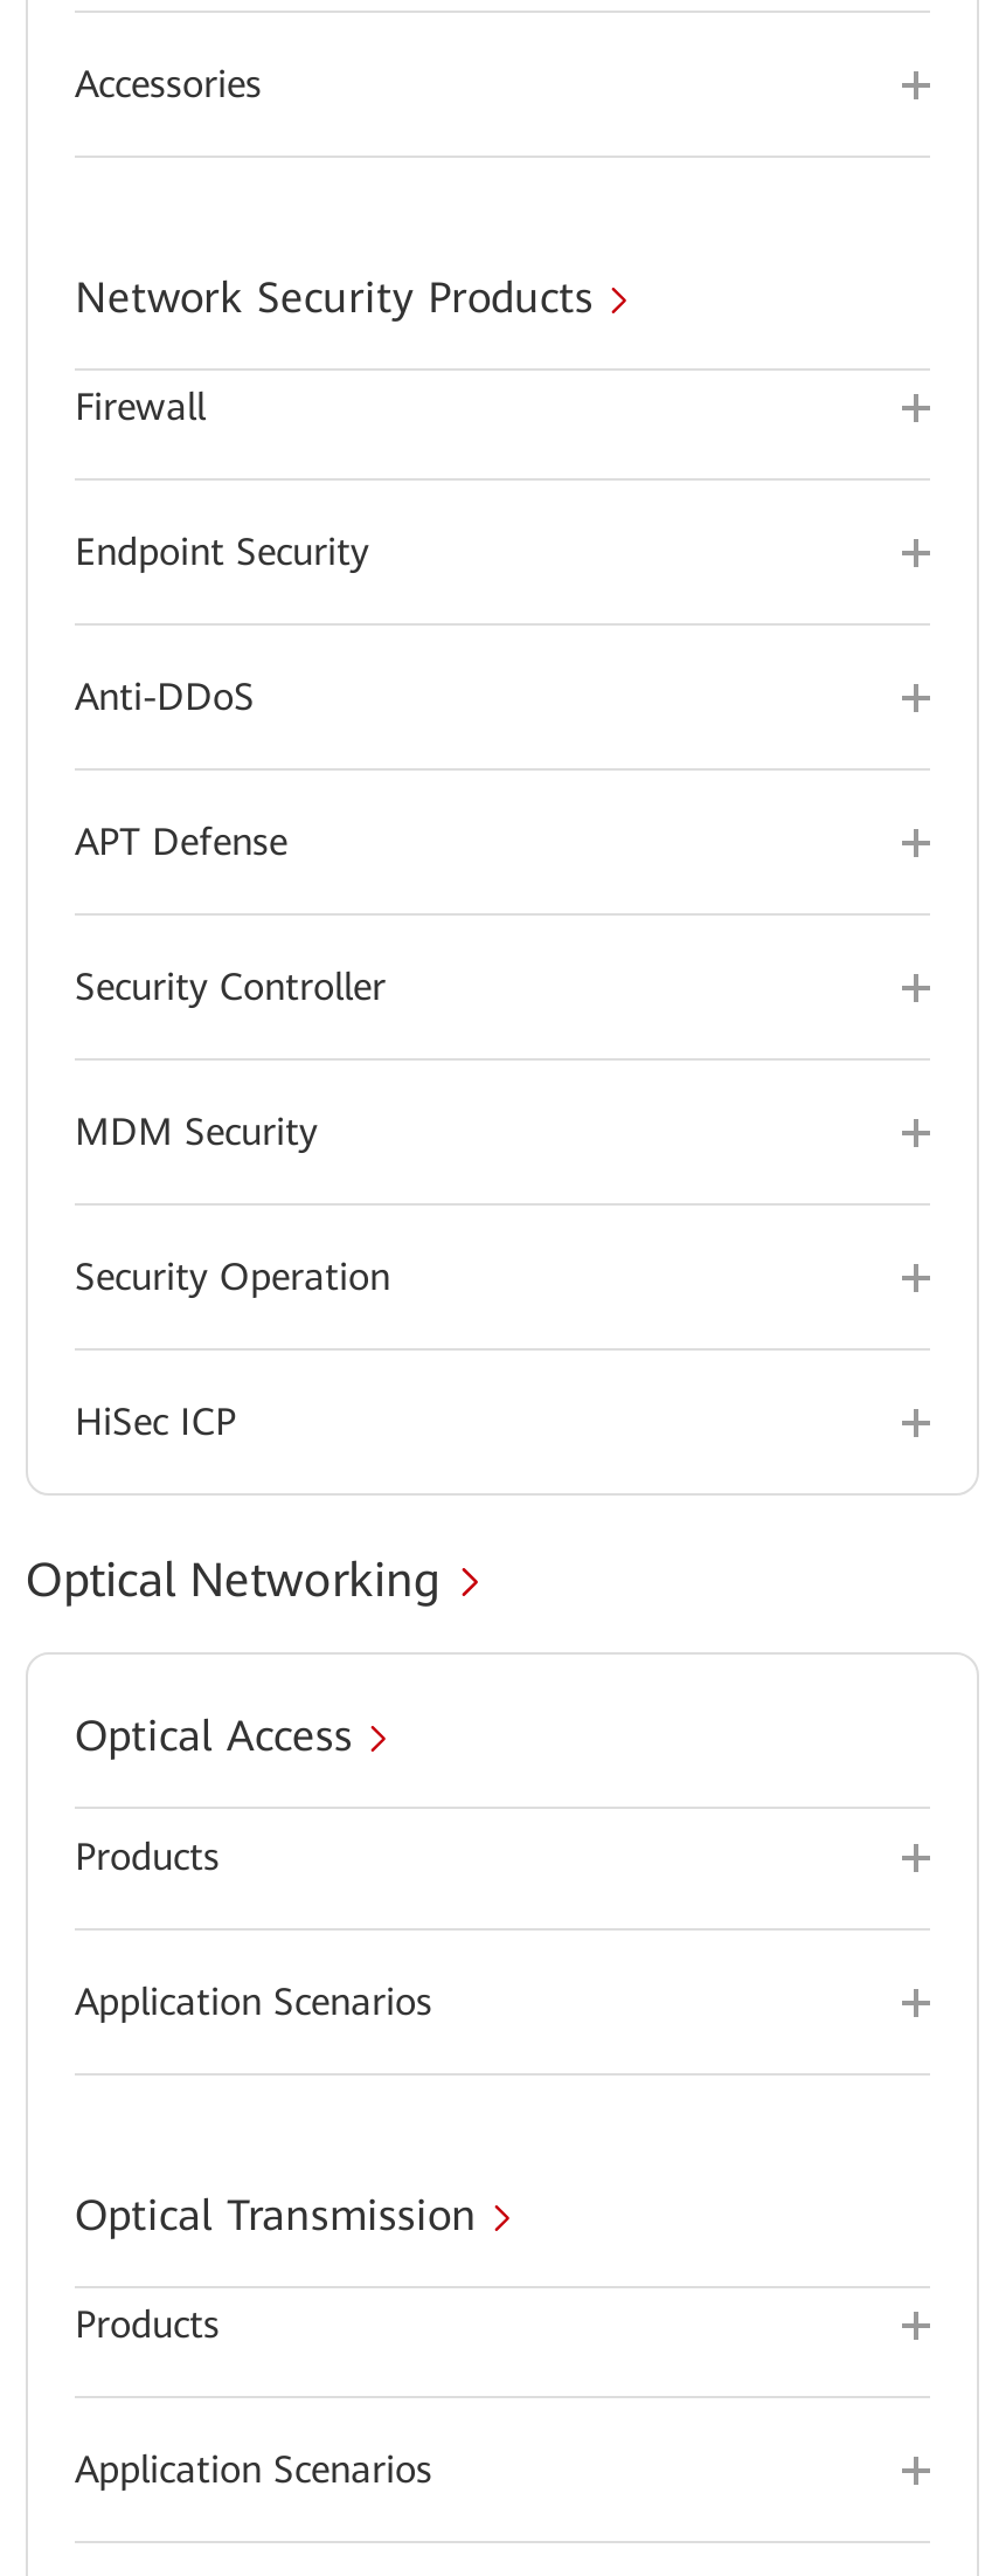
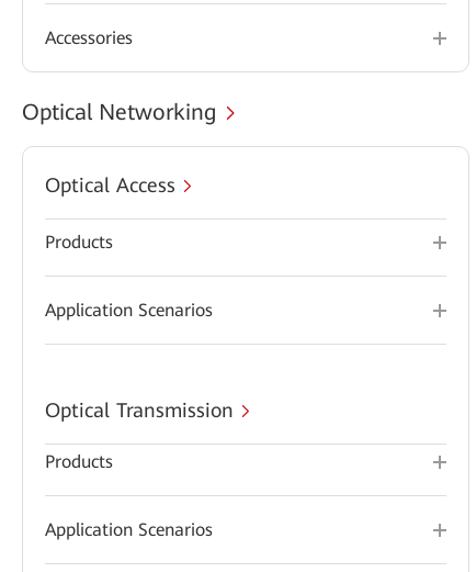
[75,272,594,1444] Network Security Products | Firewall | Endpoint Security | Anti-DDoS | APT Defense | Security Controller | MDM Security | Security Operation | HiSec ICP -> none

